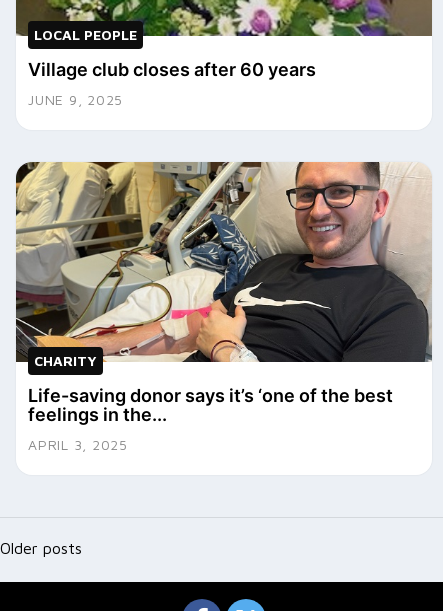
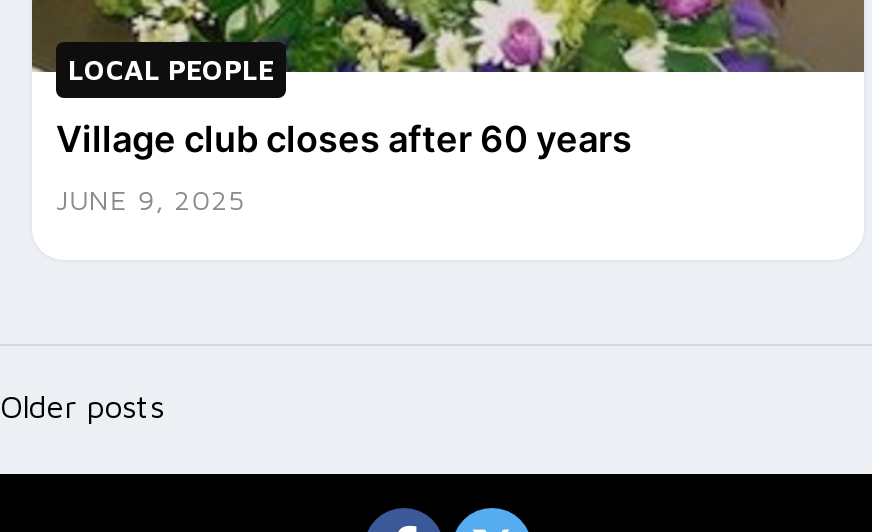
[15,161,432,453] [image] | CHARITY | Life-saving donor says it’s ‘one of the best | feelings in the... | APRIL 3, 2025 -> none

